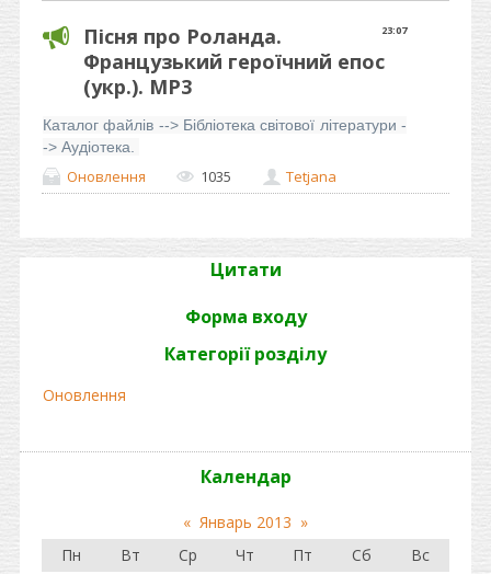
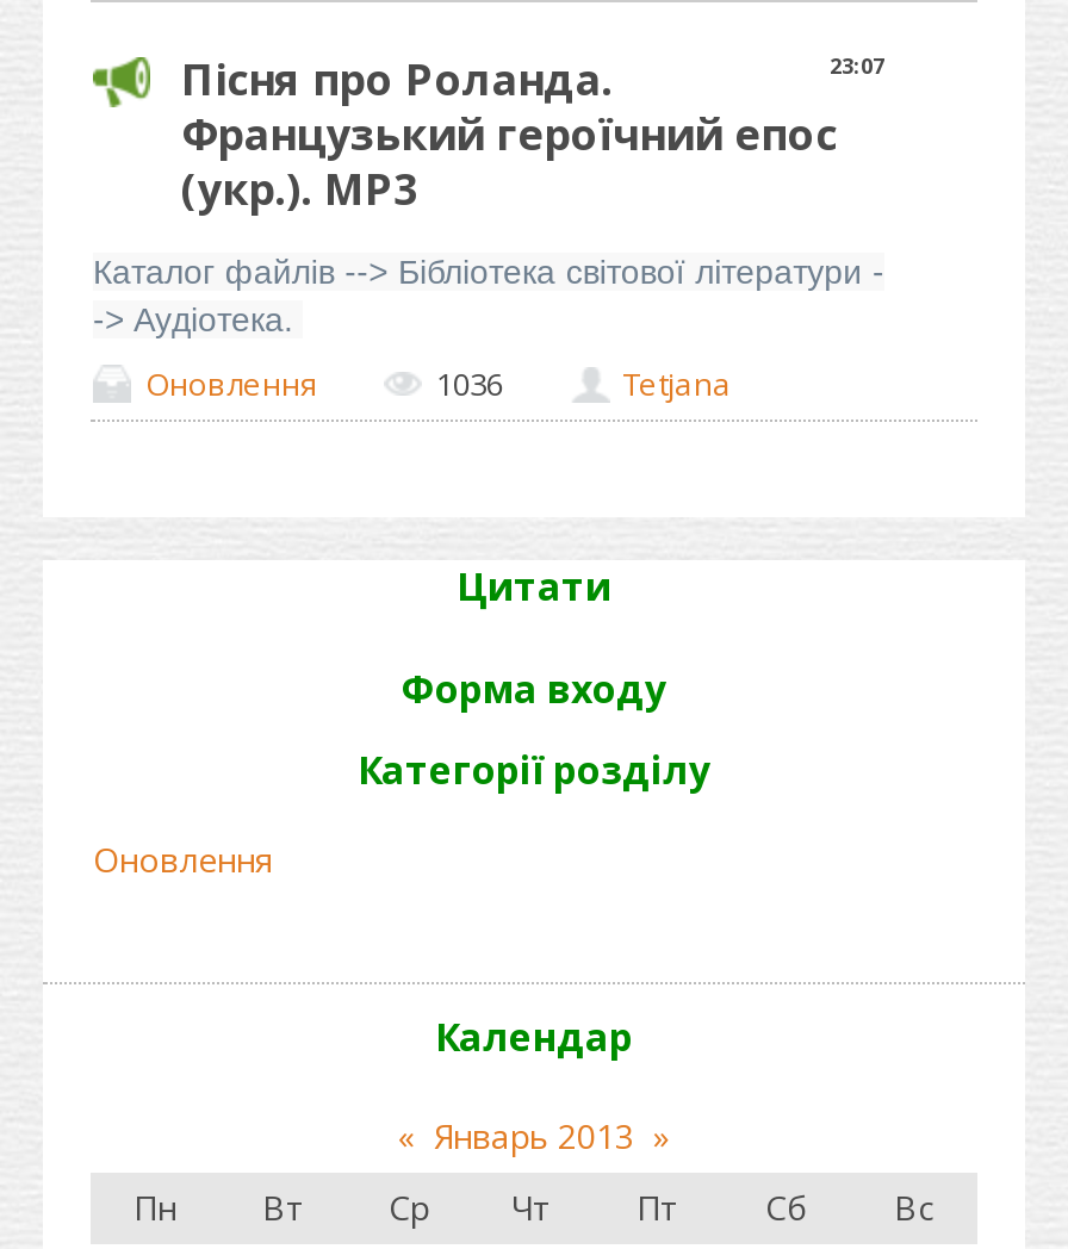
[201,166,231,186] 1035 -> [436,361,503,404] 1036

